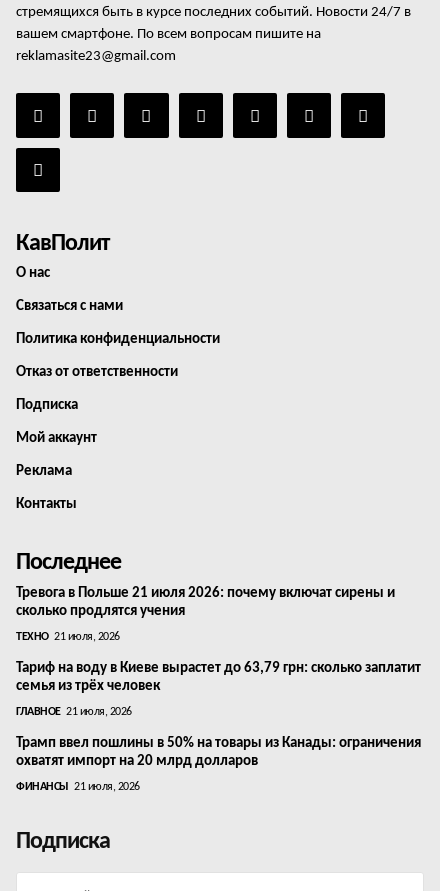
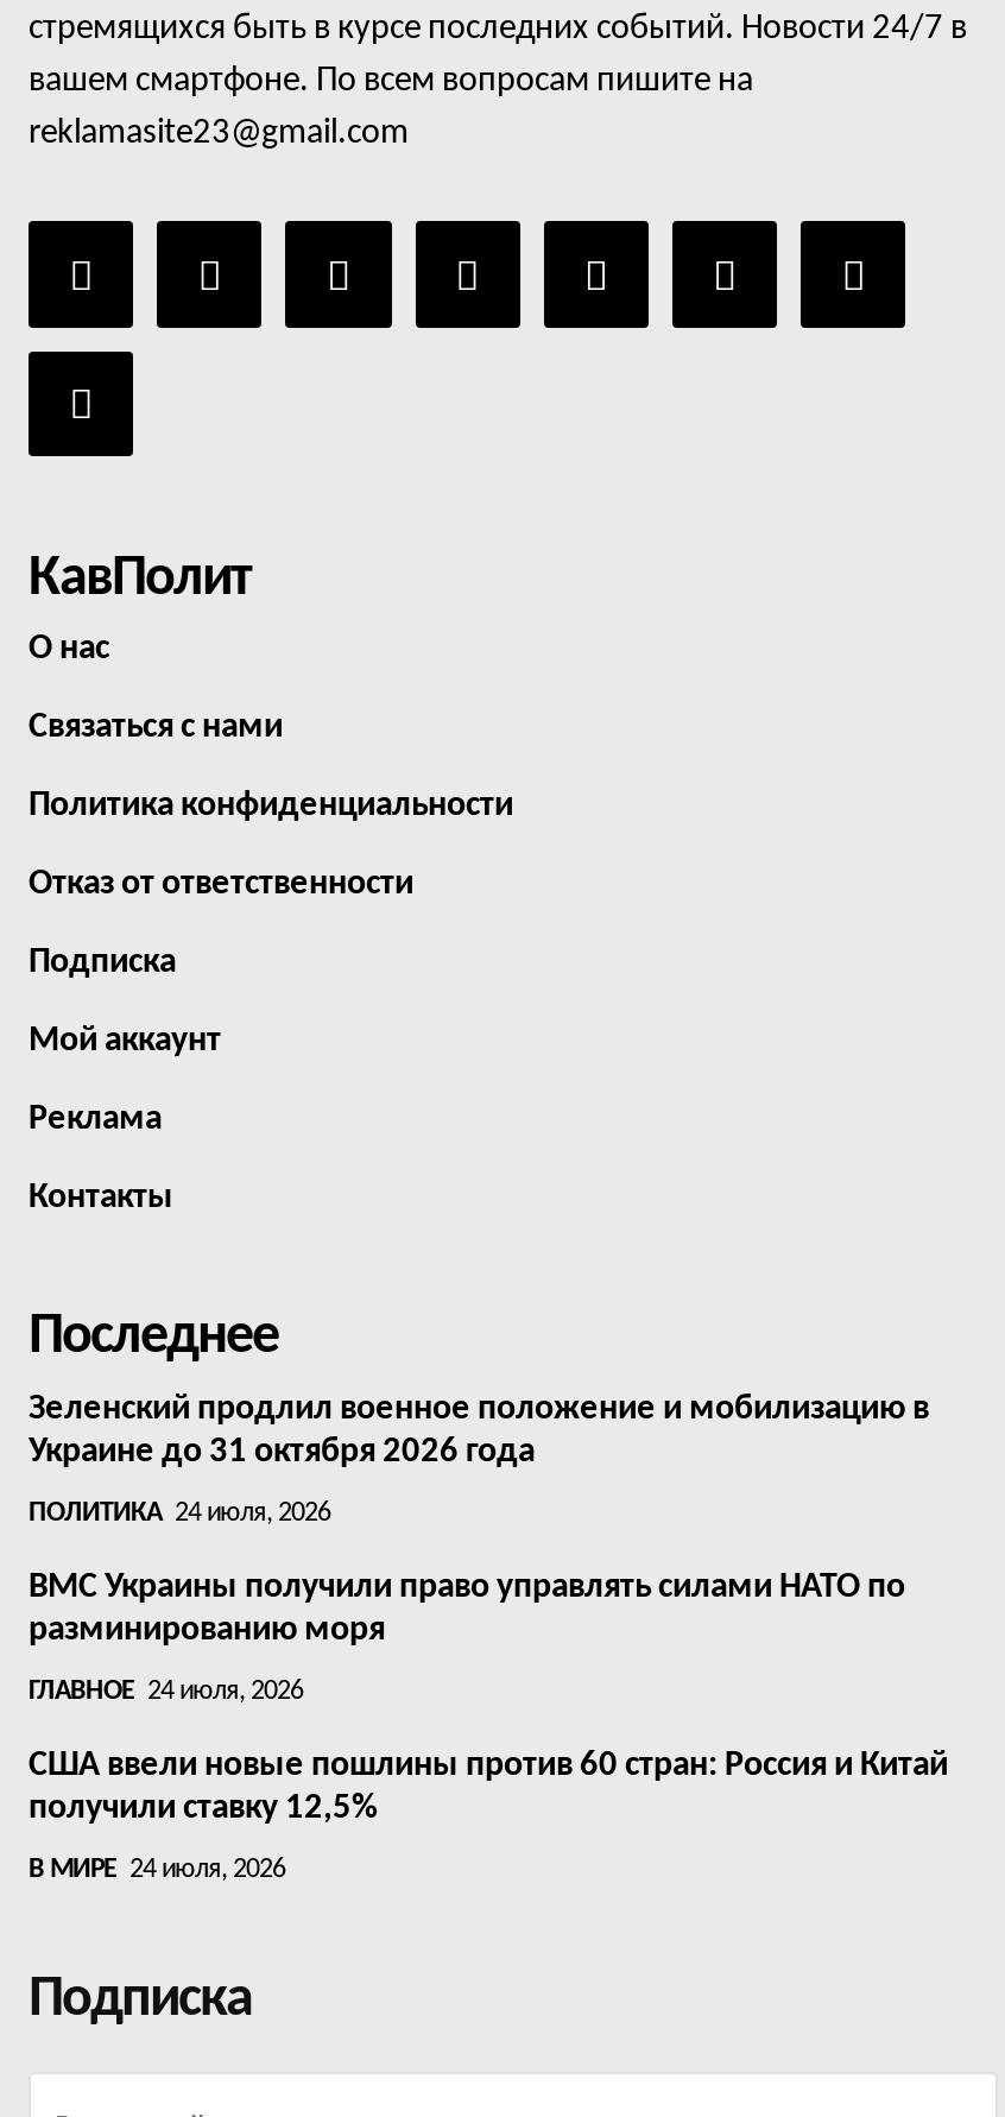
[16,586,395,619] Тревога в Польше 21 июля 2026: почему включат сирены и | сколько продлятся учения -> [29,1392,929,1470] Зеленский продлил военное положение и мобилизацию в | Украине до 31 октября 2026 года
[16,631,119,643] ТЕХНО 21 июля, 2026 -> [29,1499,330,1527] ПОЛИТИКА 24 июля, 2026
[16,661,421,694] Тариф на воду в Киеве вырастет до 63,79 грн: сколько заплатит | семья из трёх человек -> [29,1570,905,1648] ВМС Украины получили право управлять силами НАТО по | разминированию моря
[16,706,131,718] ГЛАВНОЕ 21 июля, 2026 -> [29,1677,303,1705] ГЛАВНОЕ 24 июля, 2026
[16,736,421,769] Трамп ввел пошлины в 50% на товары из Канады: ограничения | охватят импорт на 20 млрд долларов -> [29,1748,948,1827] США ввели новые пошлины против 60 стран: Россия и Китай | получили ставку 12,5%
[16,781,139,793] ФИНАНСЫ 21 июля, 2026 -> [29,1855,285,1884] В МИРЕ 24 июля, 2026

